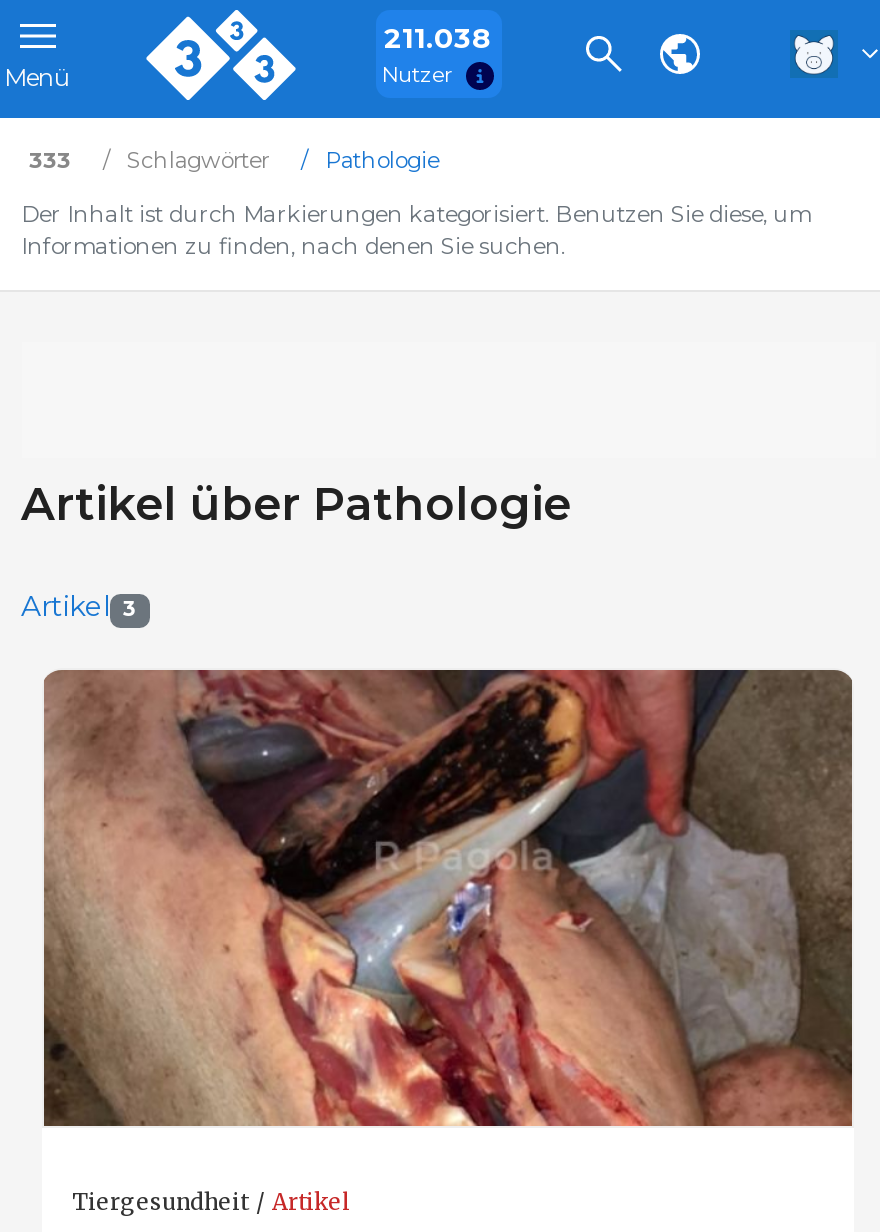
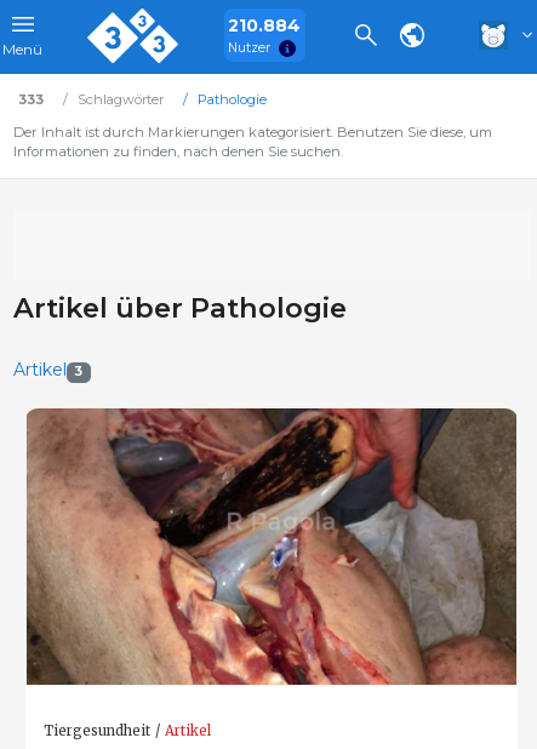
[384,19,492,55] 211.038 -> [228,14,301,36] 210.884

